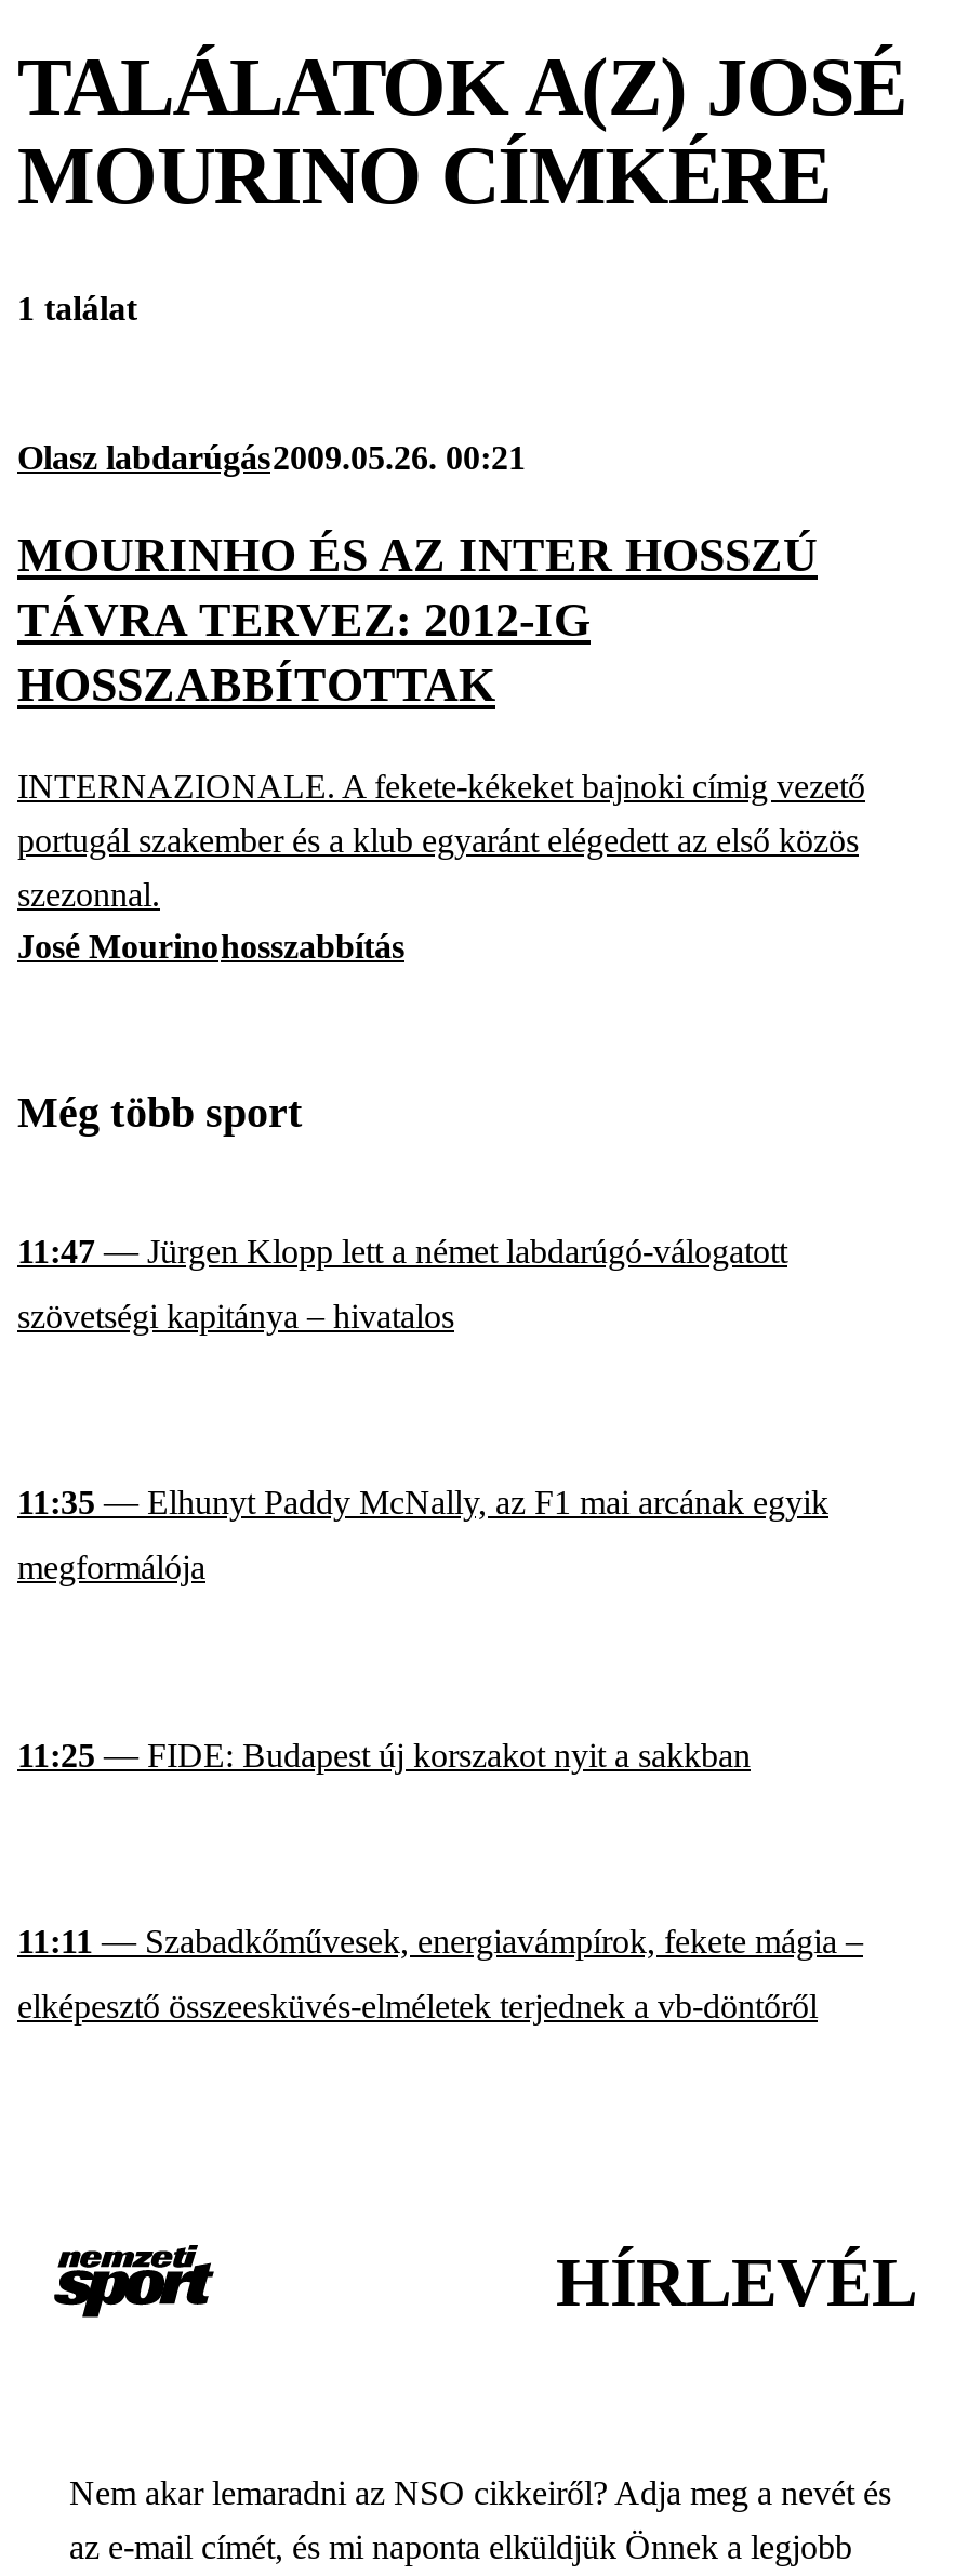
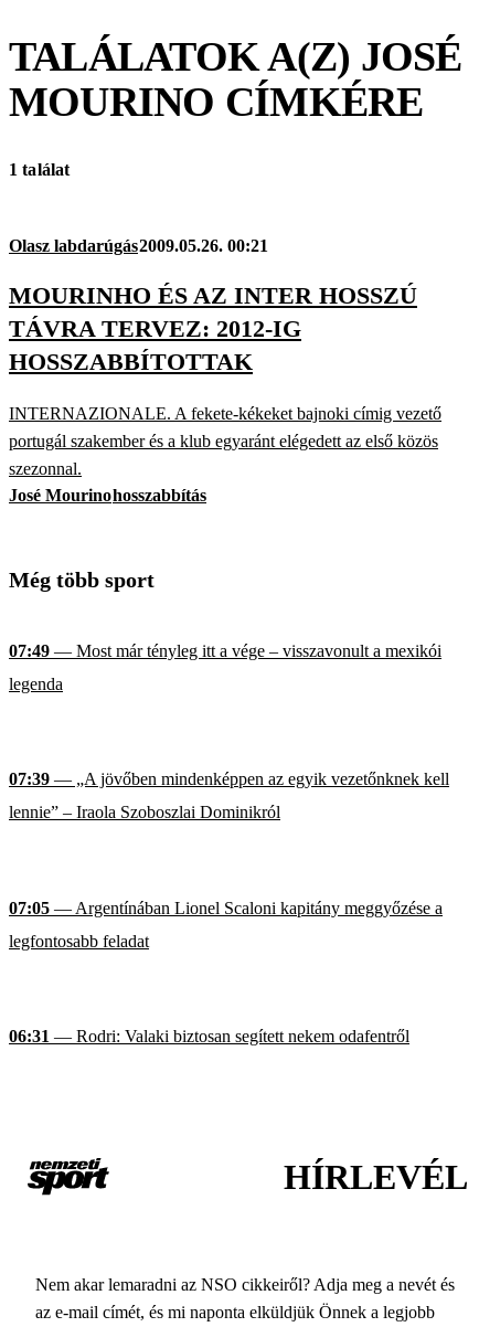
[17,1232,787,1269] 11:47 — Jürgen Klopp lett a német labdarúgó-válogatott -> [9,641,441,660] 07:49 — Most már tényleg itt a vége – visszavonult a mexikói
[17,1297,454,1334] szövetségi kapitánya – hivatalos -> [9,674,63,693] legenda
[17,1485,828,1521] 11:35 — Elhunyt Paddy McNally, az F1 mai arcának egyik -> [9,770,449,789] 07:39 — „A jövőben mindenképpen az egyik vezetőnknek kell
[17,1549,205,1586] megformálója -> [9,803,280,822] lennie” – Iraola Szoboszlai Dominikról
[17,1737,751,1773] 11:25 — FIDE: Budapest új korszakot nyit a sakkban -> [9,899,443,917] 07:05 — Argentínában Lionel Scaloni kapitány meggyőzése a
[17,1924,863,1960] 11:11 — Szabadkőművesek, energiavámpírok, fekete mágia – -> [9,932,149,950] legfontosabb feladat
[17,1989,818,2025] elképesztő összeesküvés-elméletek terjednek a vb-döntőről -> [9,1027,409,1046] 06:31 — Rodri: Valaki biztosan segített nekem odafentről

